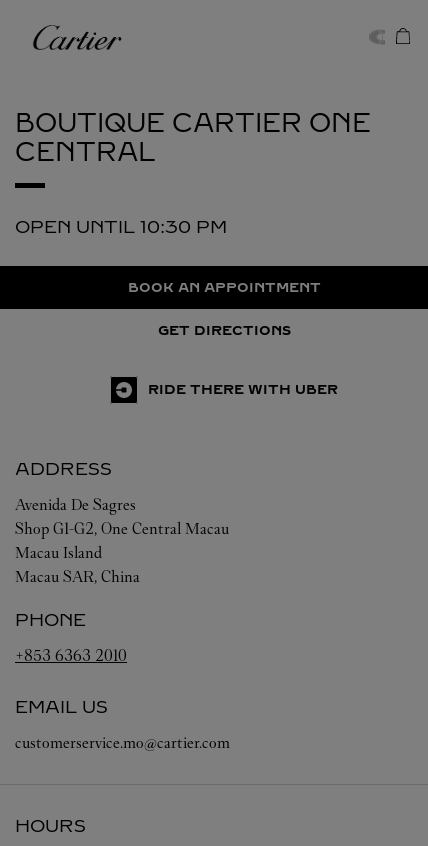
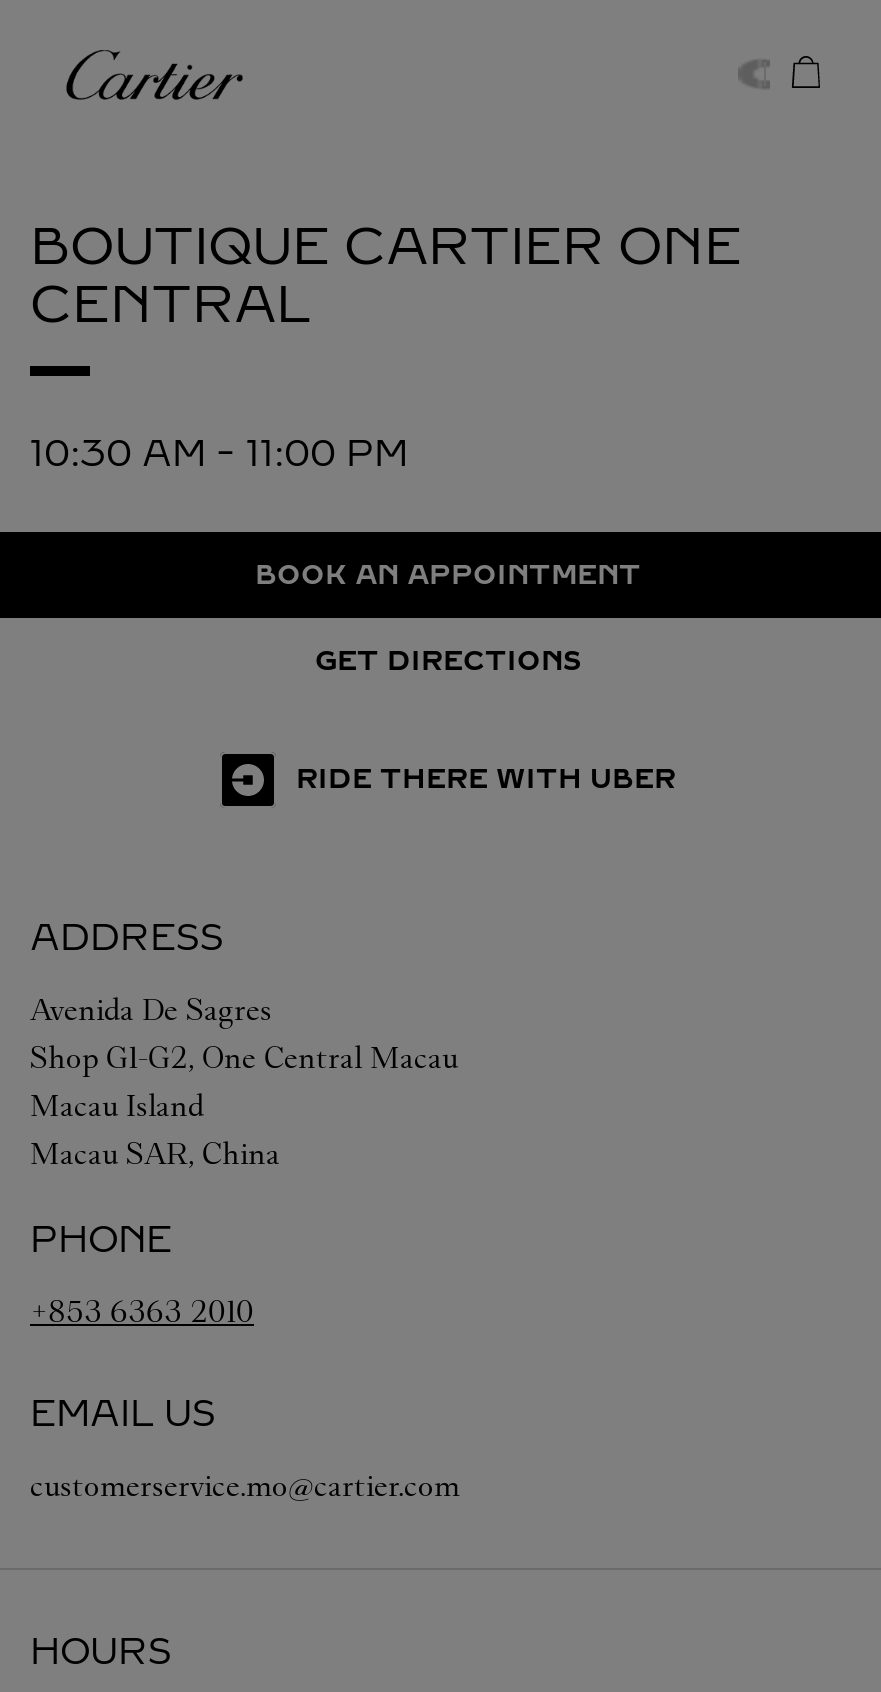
[15,216,227,238] OPEN UNTIL 10:30 PM -> [30,432,408,476] 10:30 AM - 11:00 PM

